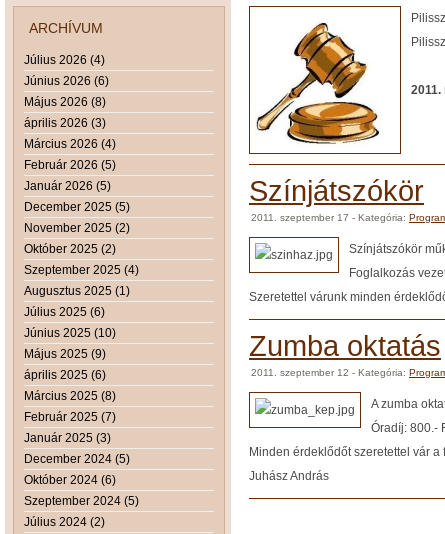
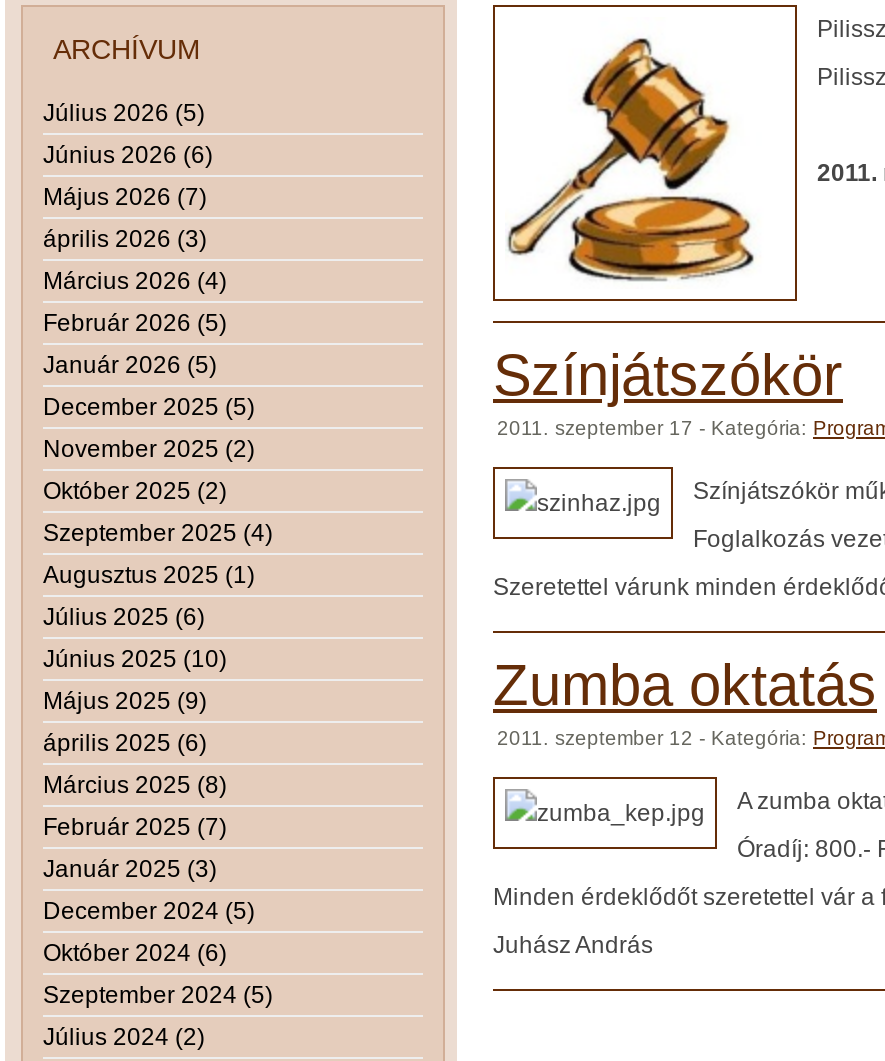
[24,53,105,67] Július 2026 (4) -> [43,98,205,126] Július 2026 (5)
[24,95,106,109] Május 2026 (8) -> [43,182,207,210] Május 2026 (7)

